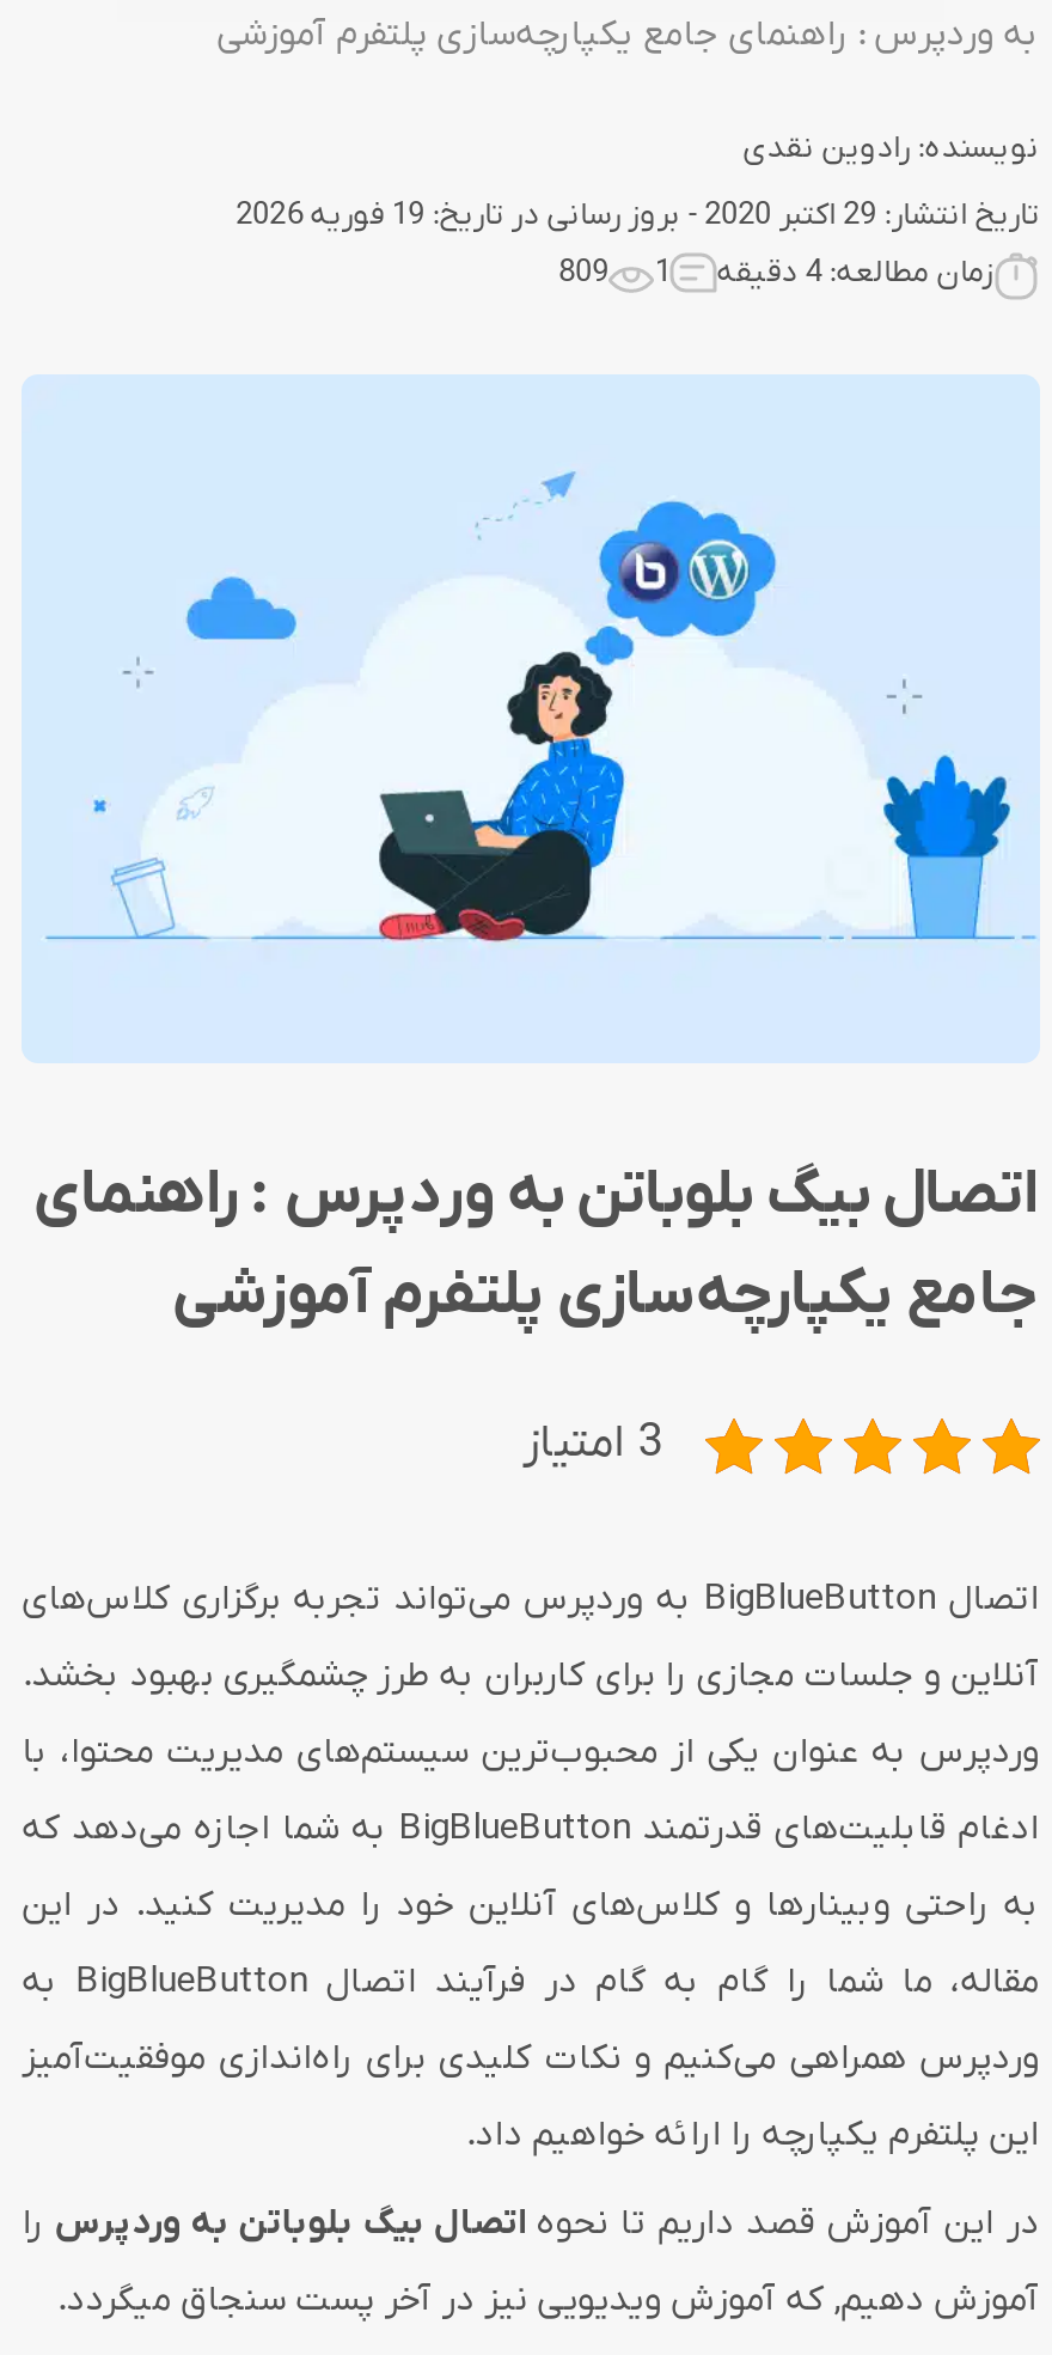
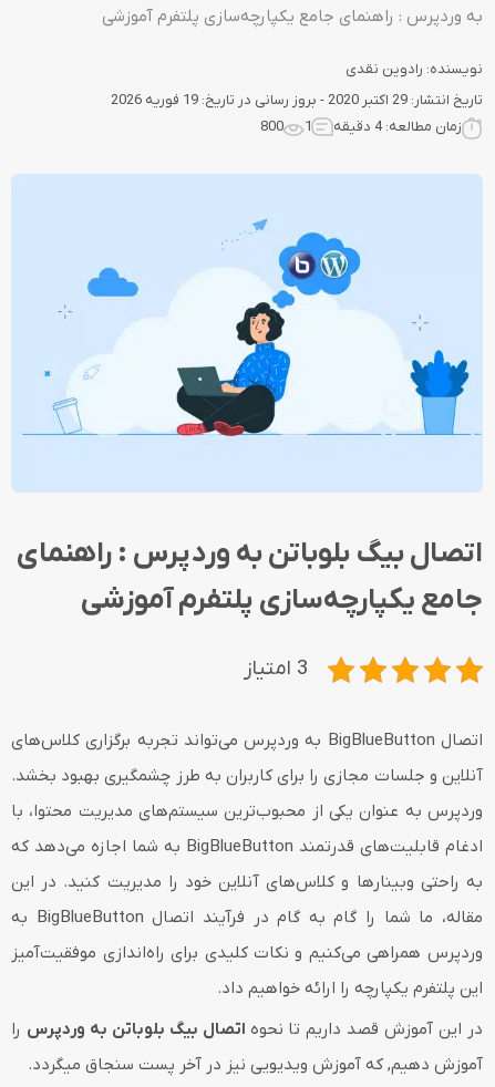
[559,252,671,293] 809 1 -> [260,117,312,136] 800 1

